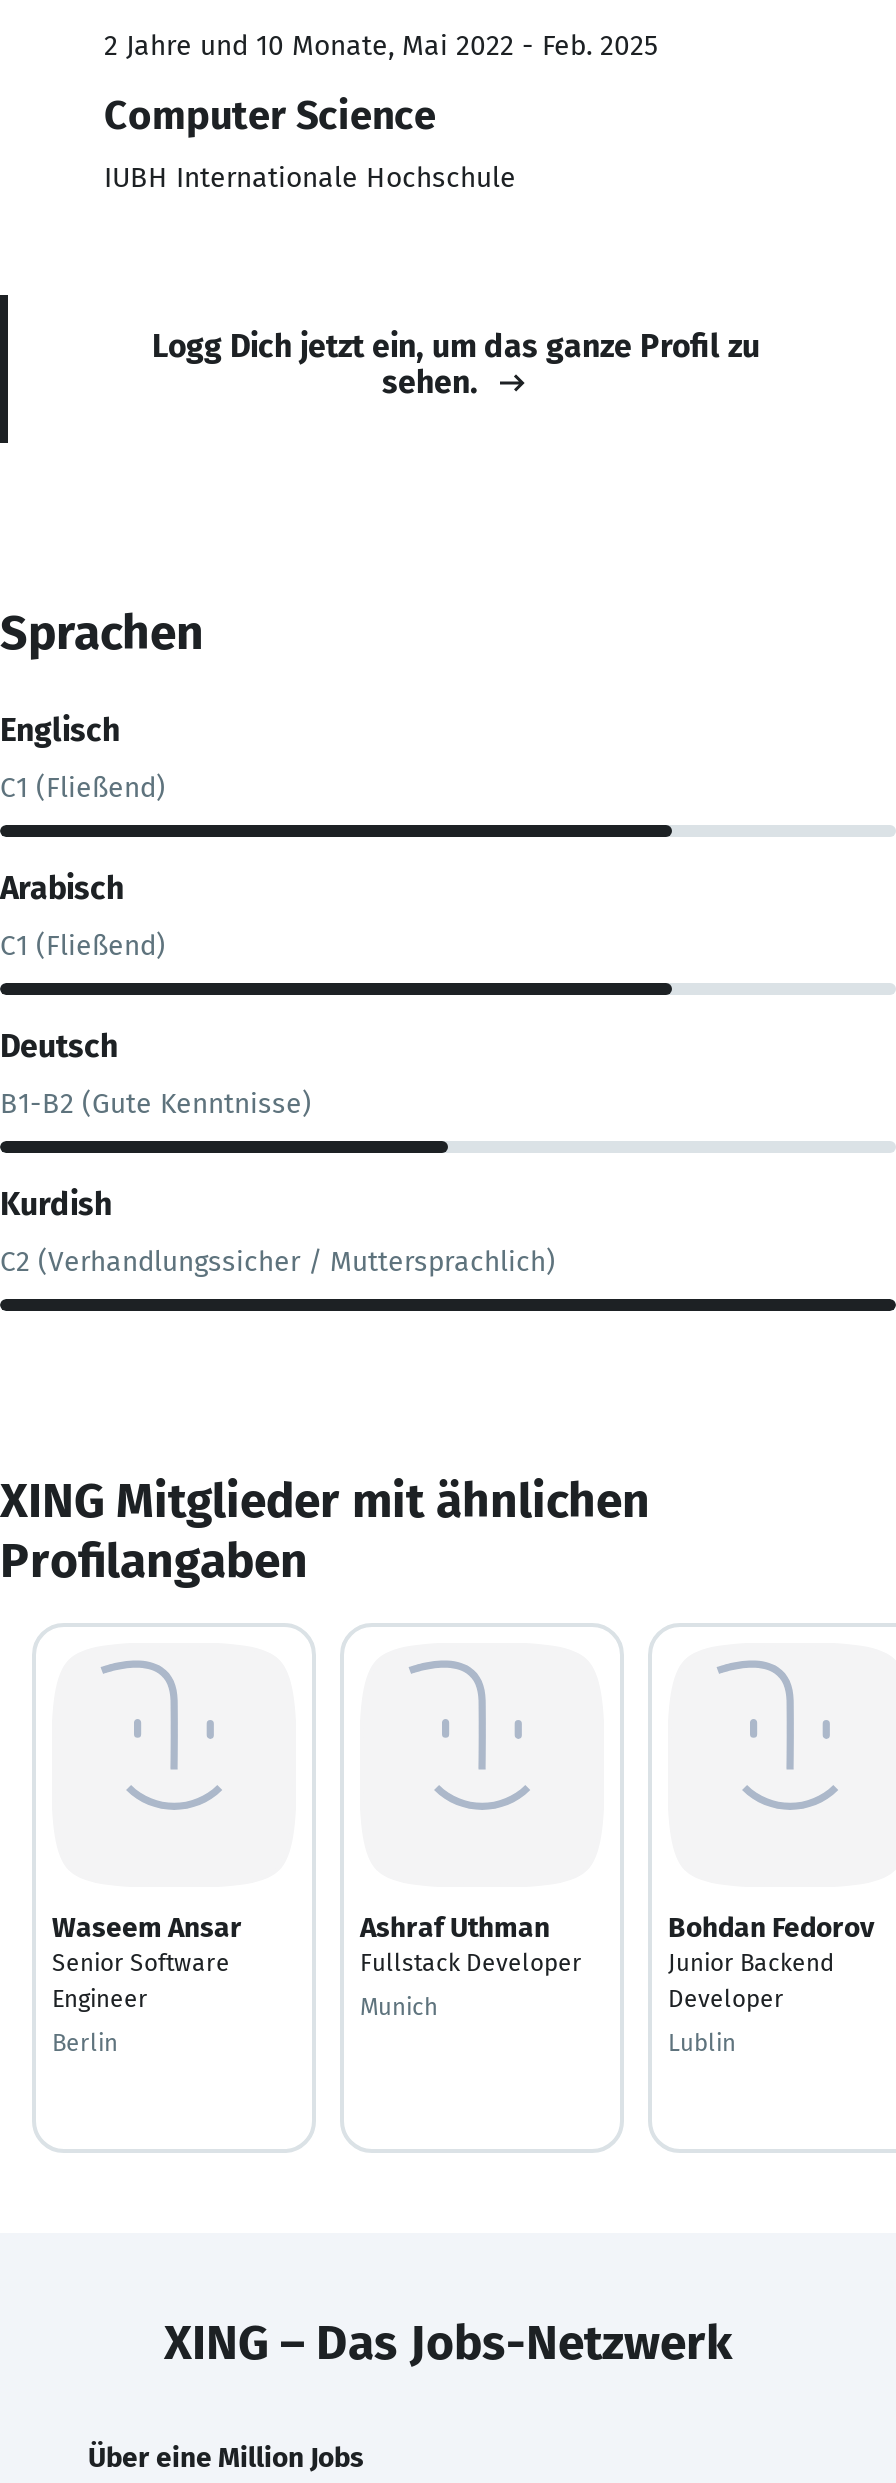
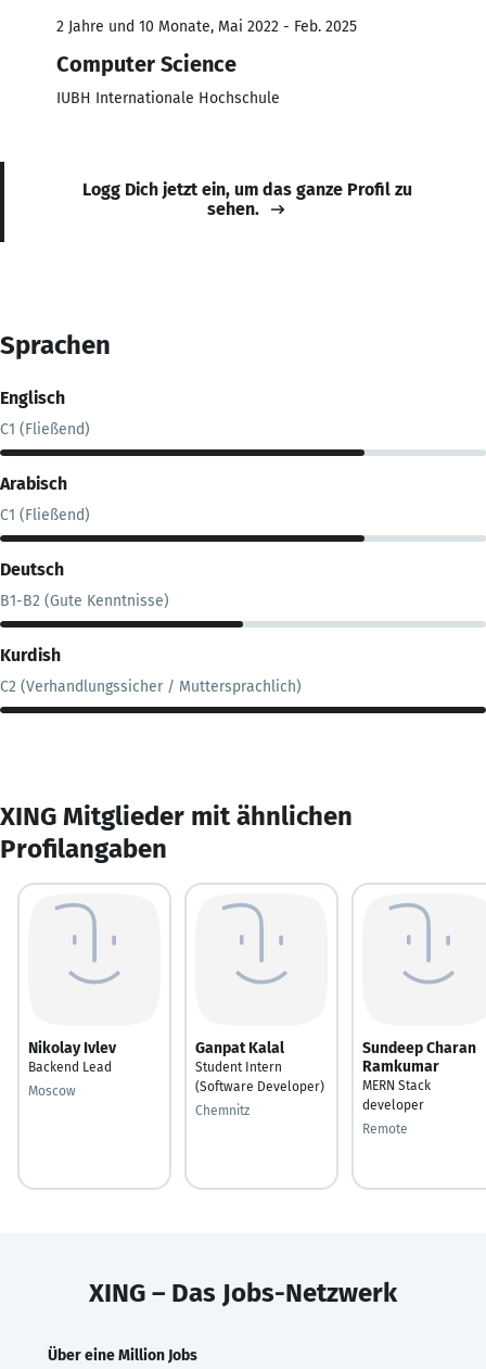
[52,1910,242,2012] Waseem Ansar | Senior Software | Engineer -> [28,1038,116,1074] Nikolay Ivlev | Backend Lead
[360,1910,582,1976] Ashraf Uthman | Fullstack Developer -> [195,1038,324,1094] Ganpat Kalal | Student Intern | (Software Developer)
[668,1910,874,2012] Bohdan Fedorov | Junior Backend | Developer -> [362,1038,476,1112] Sundeep Charan | Ramkumar | MERN Stack | developer
[360,1992,438,2020] Munich -> [195,1102,250,1118] Chemnitz
[52,2028,118,2056] Berlin -> [28,1083,76,1098] Moscow
[668,2028,736,2056] Lublin -> [362,1121,408,1136] Remote

